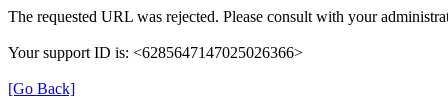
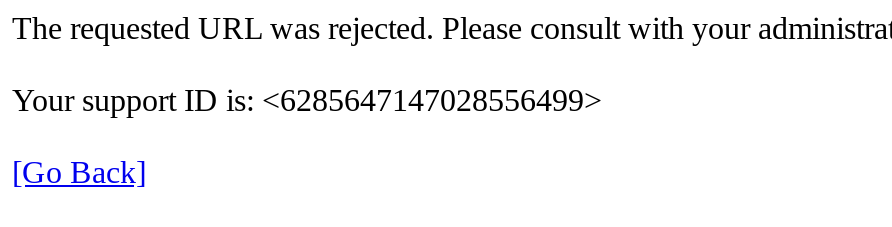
[8,44,303,61] Your support ID is: <6285647147025026366> -> [12,83,602,117] Your support ID is: <6285647147028556499>

